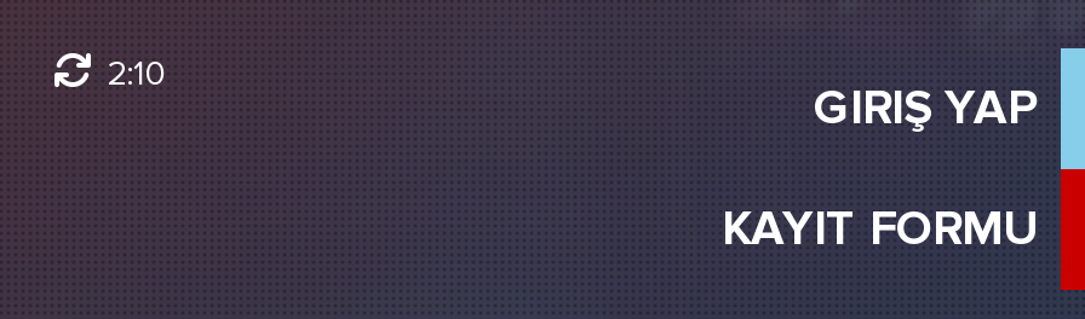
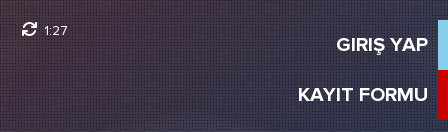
[107,53,167,94] 2:10 -> [44,22,68,39] 1:27

